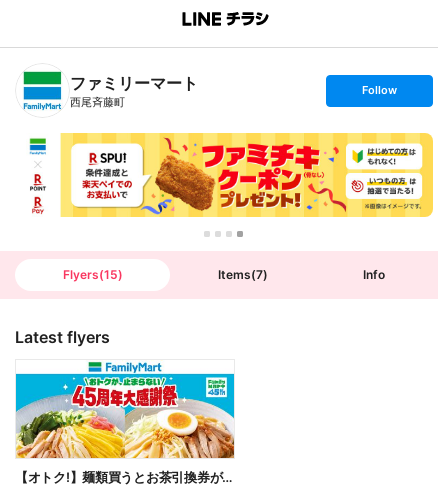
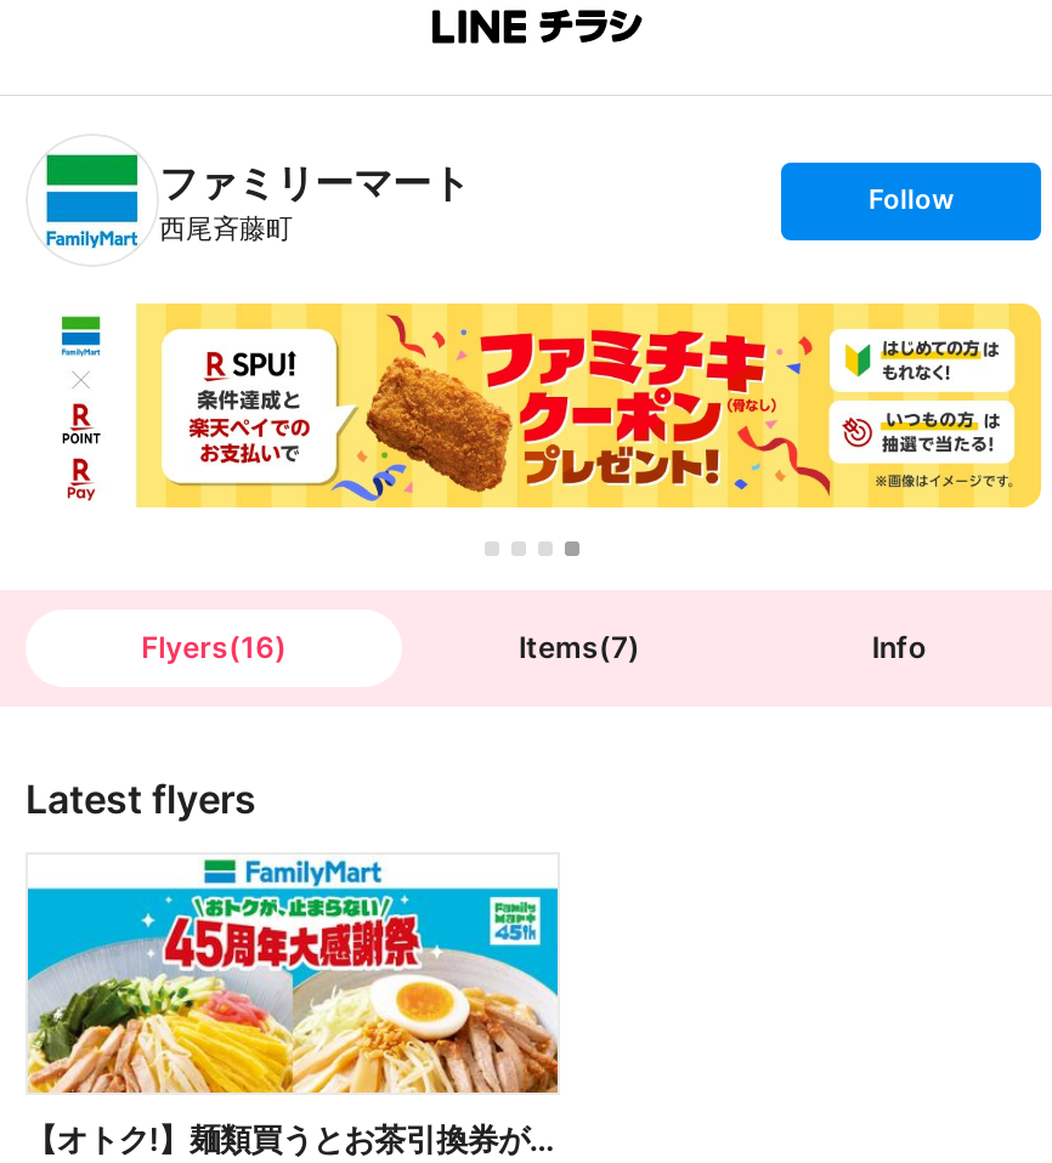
[63,267,123,282] Flyers(15) -> [141,628,287,664] Flyers(16)

